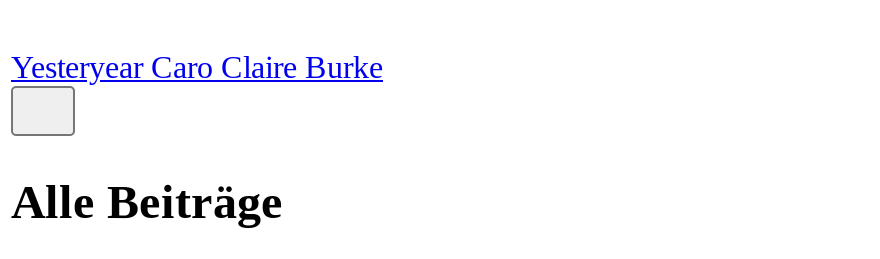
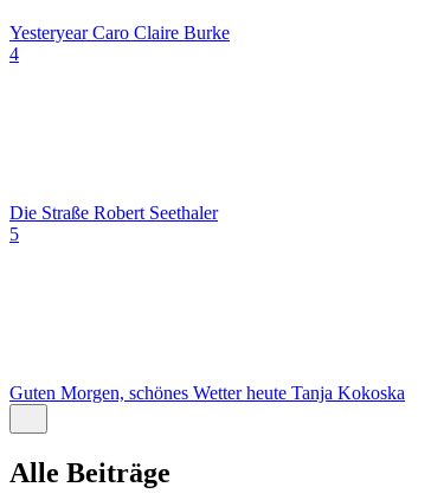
none -> [9,43,19,64] 4
none -> [9,202,218,244] Die Straße Robert Seethaler | 5
none -> [9,382,405,402] Guten Morgen, schönes Wetter heute Tanja Kokoska

